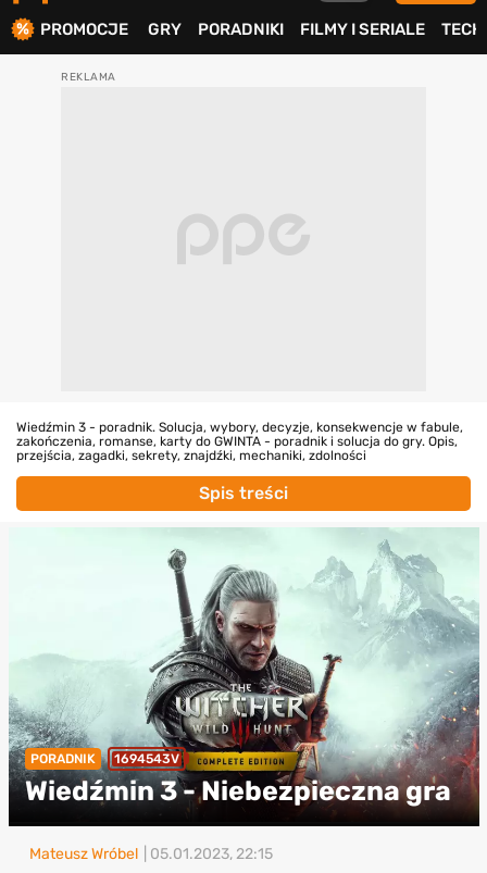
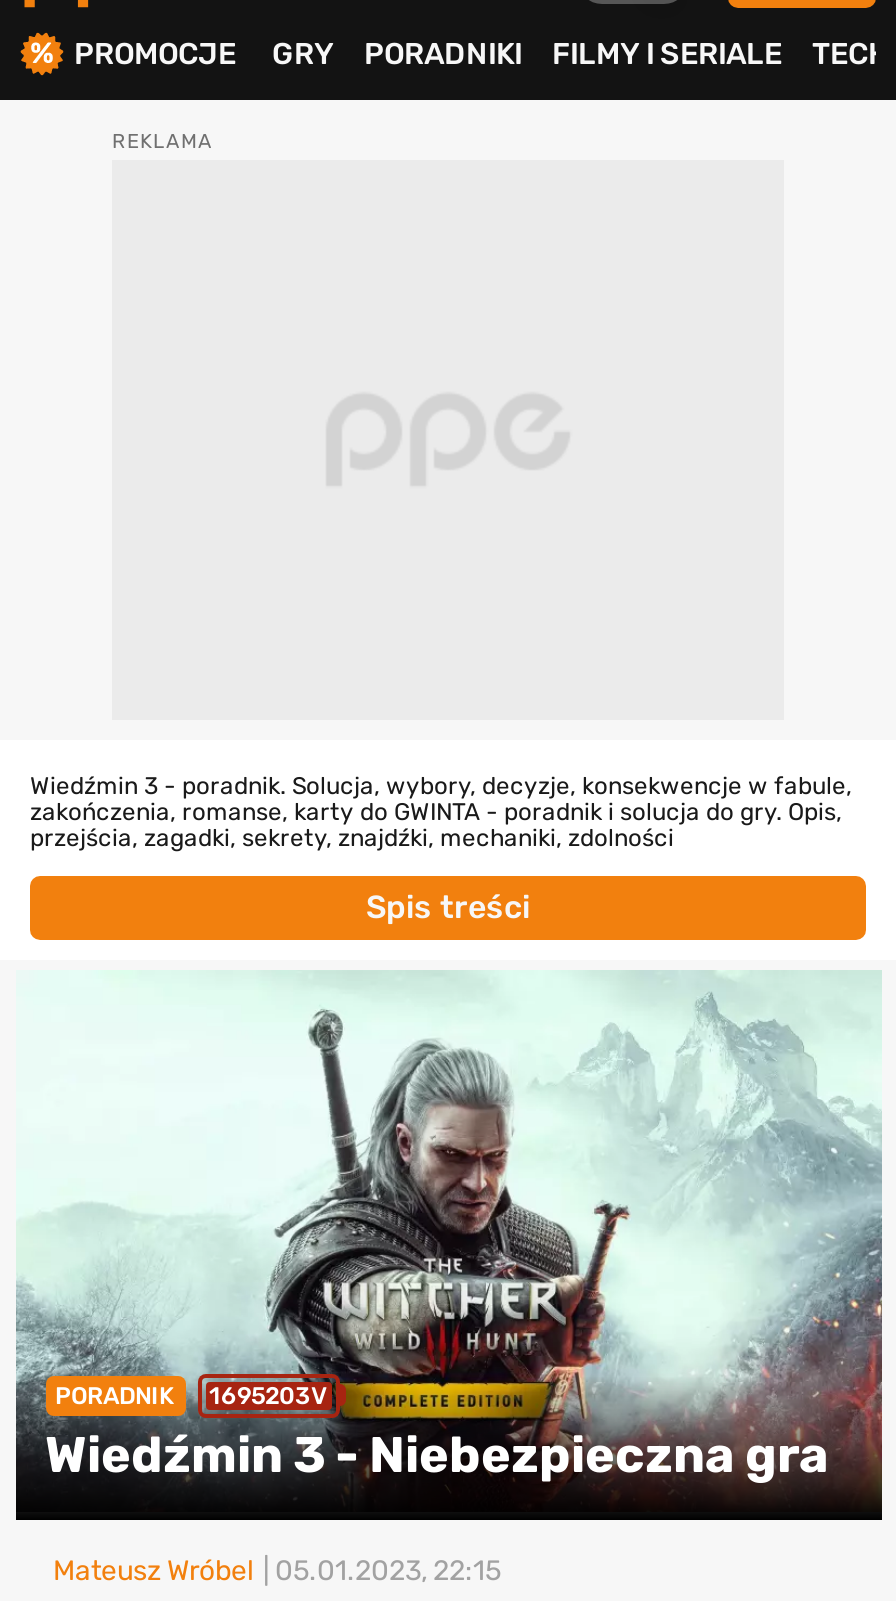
[30,751,179,766] PORADNIK 1694543V -> [55,1382,327,1410] PORADNIK 1695203V

